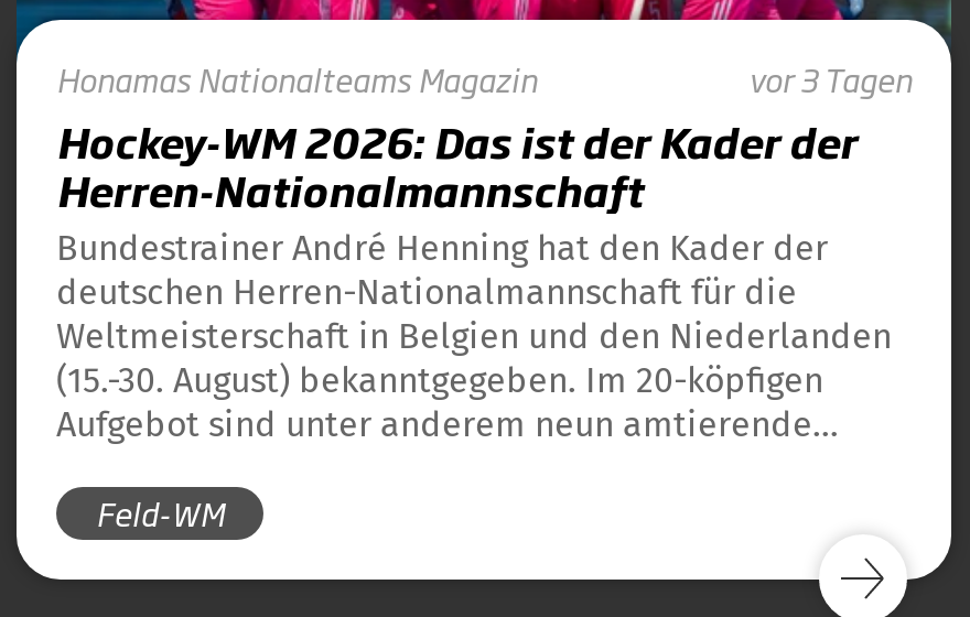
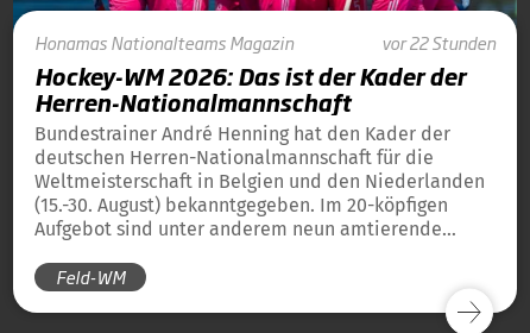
[748,55,912,101] vor 3 Tagen -> [381,30,496,55] vor 22 Stunden

